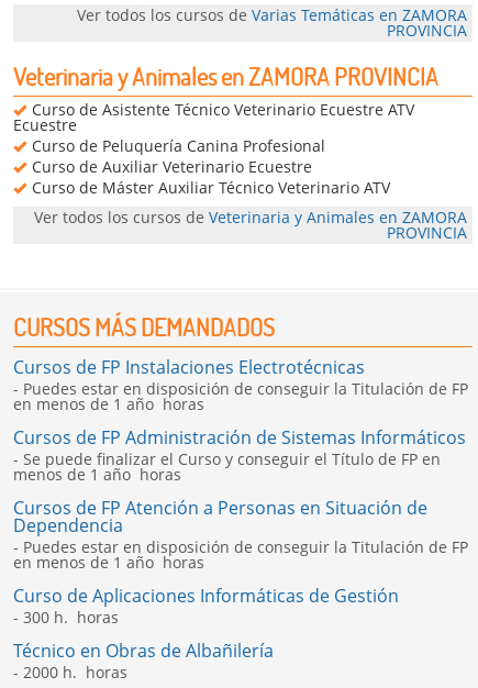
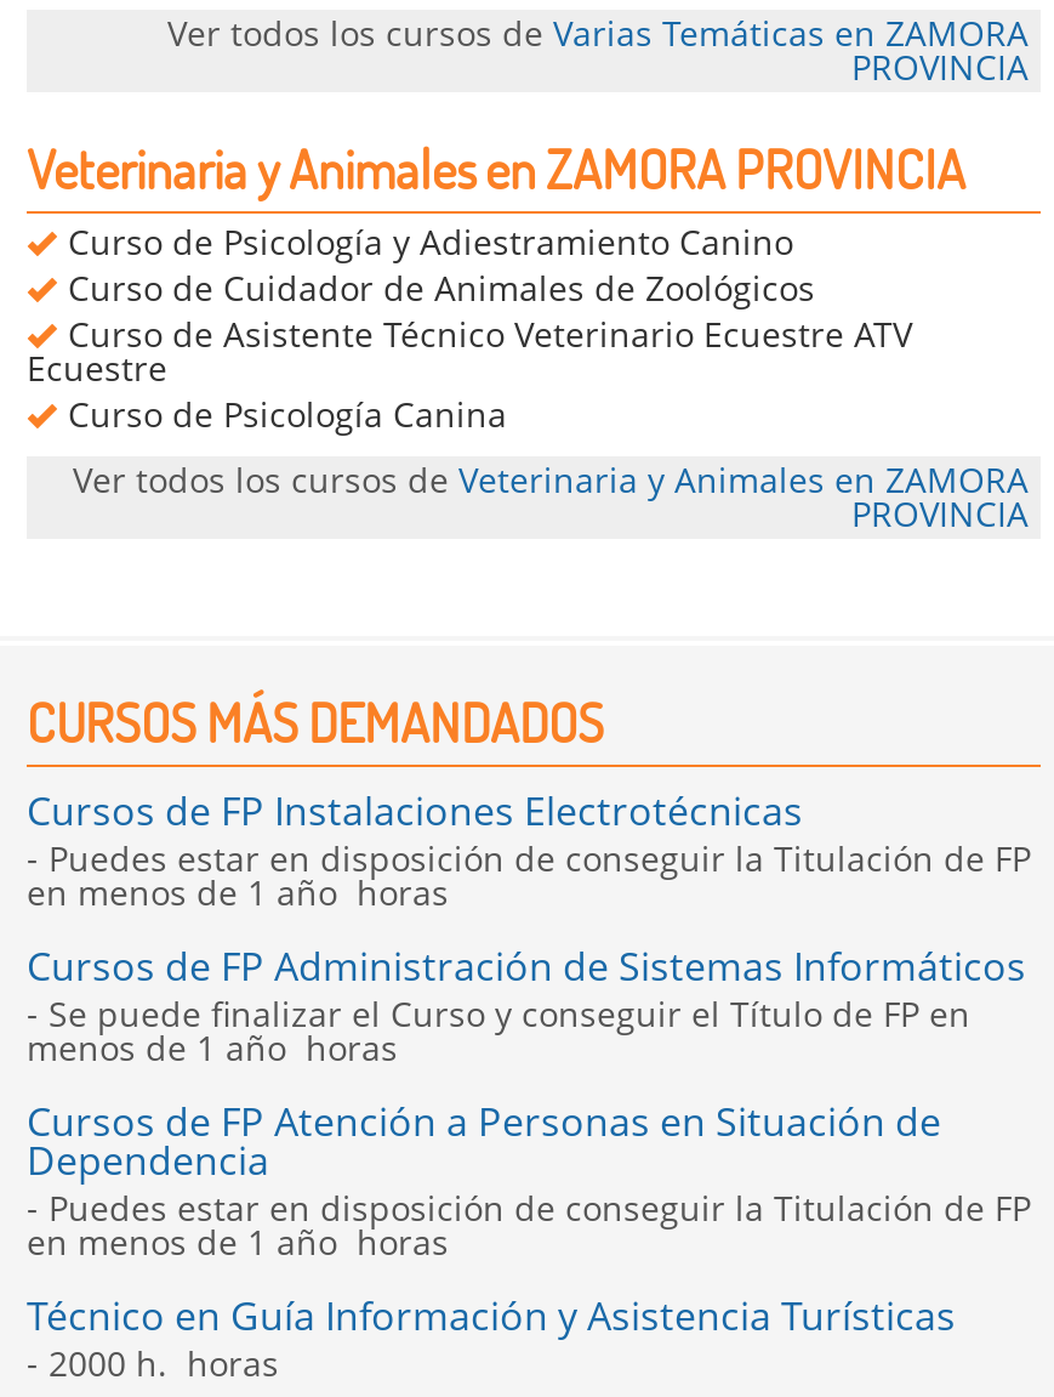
moved [13,99,414,135] -> [27,311,912,391]: Curso de Asistente Técnico Veterinario Ecuestre ATV | Ecuestre
none -> [68,218,815,311] Curso de Psicología y Adiestramiento Canino | Curso de Cuidador de Animales de Zoológicos
[32,135,390,198] Curso de Peluquería Canina Profesional | Curso de Auxiliar Veterinario Ecuestre | Curso de Máster Auxiliar Técnico Veterinario ATV -> [68,391,507,437] Curso de Psicología Canina
[13,584,399,663] Curso de Aplicaciones Informáticas de Gestión | - 300 h. horas | Técnico en Obras de Albañilería -> [27,1289,956,1342] Técnico en Guía Información y Asistencia Turísticas

